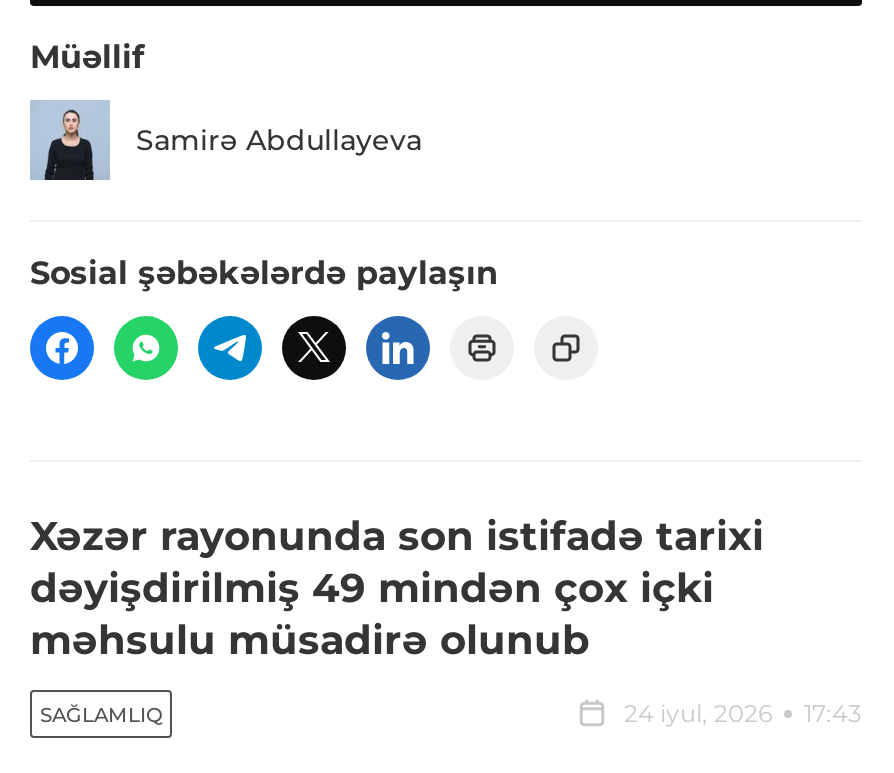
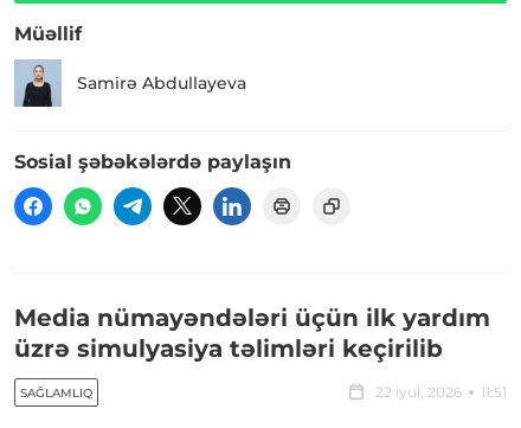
[30,512,764,664] Xəzər rayonunda son istifadə tarixi | dəyişdirilmiş 49 mindən çox içki | məhsulu müsadirə olunub -> [14,304,490,363] Media nümayəndələri üçün ilk yardım | üzrə simulyasiya təlimləri keçirilib
[624,698,862,728] 24 iyul, 2026 | 17:43 -> [375,383,507,401] 22 iyul, 2026 | 11:51

